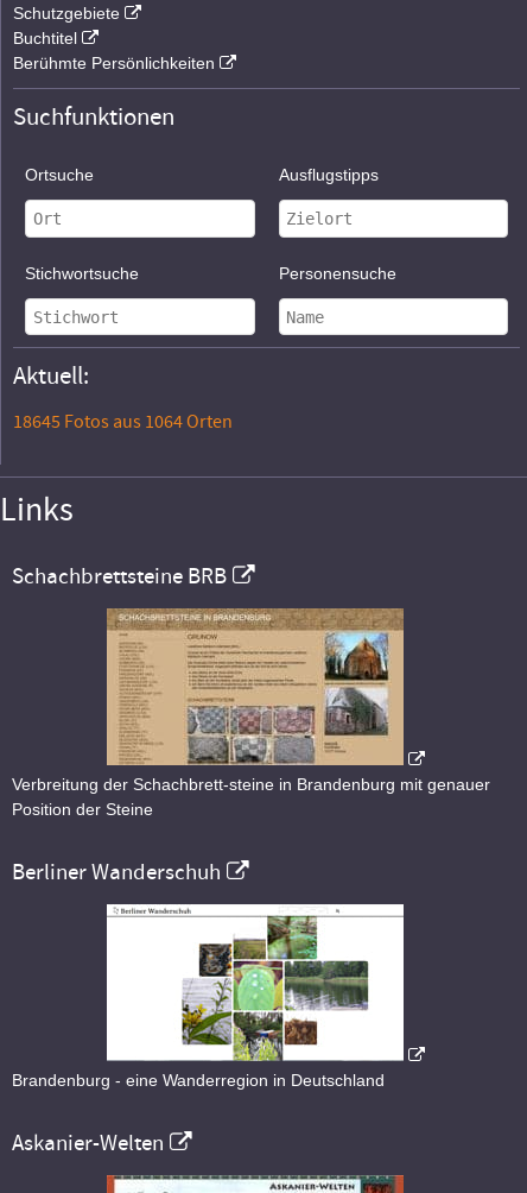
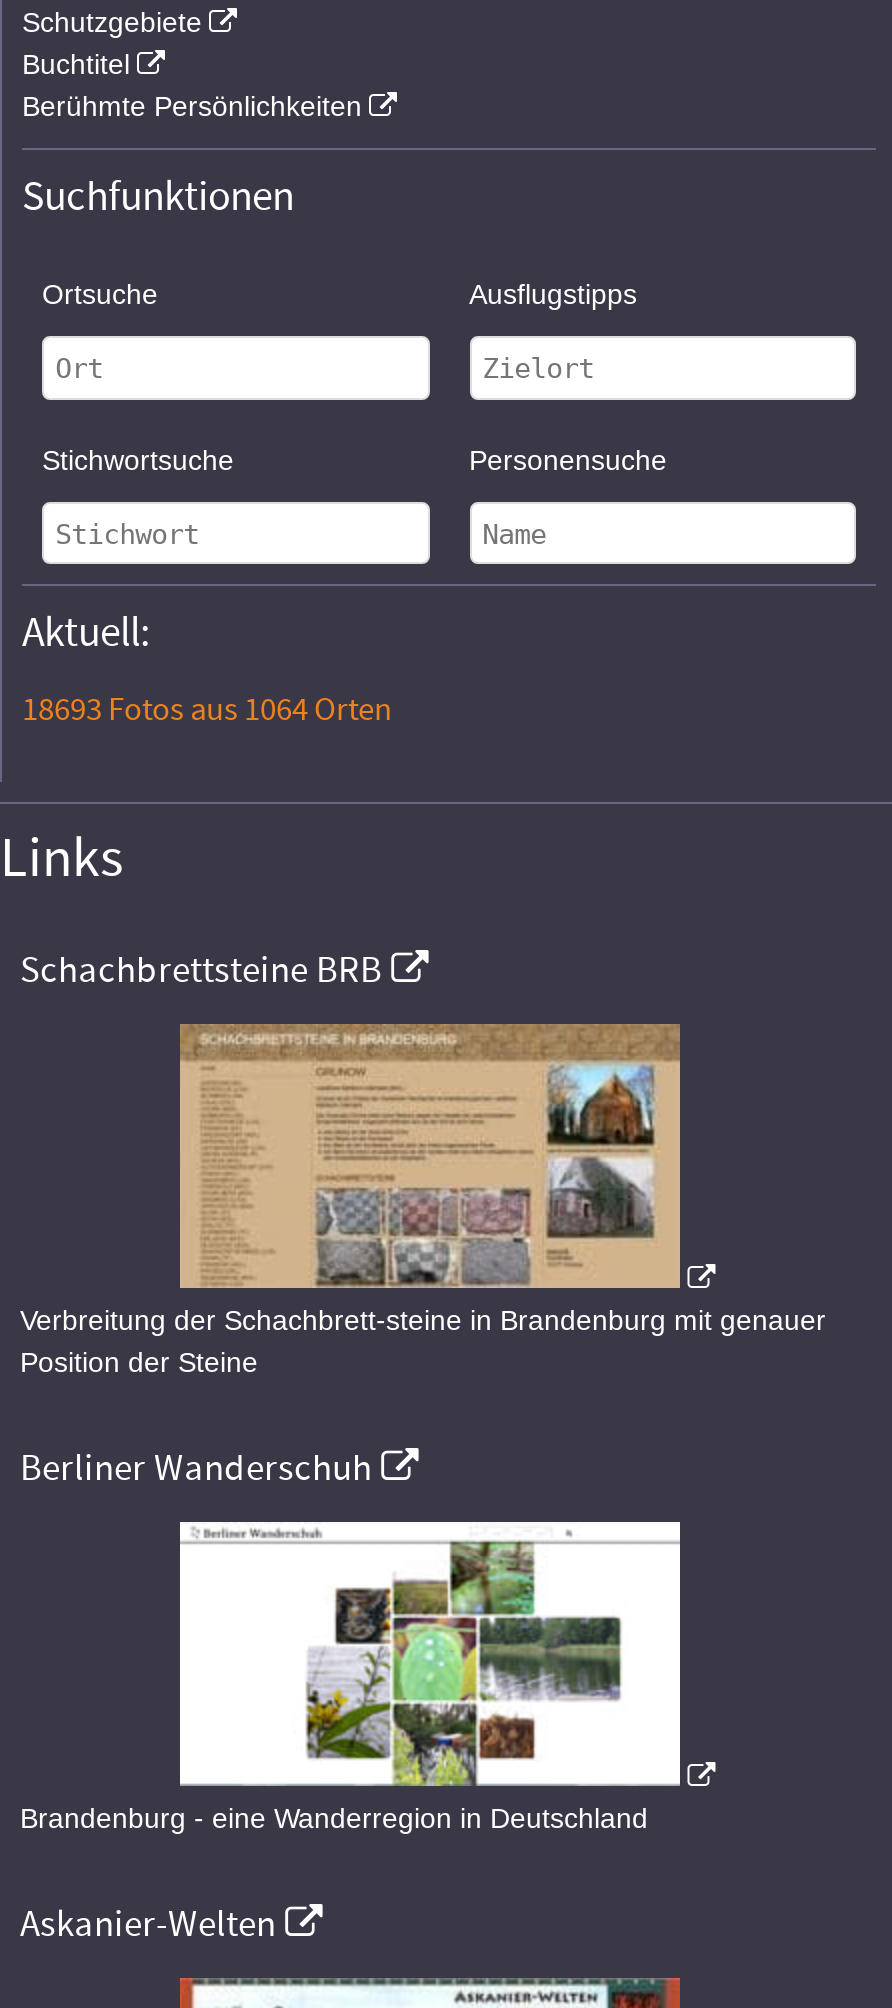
[13,409,233,435] 18645 Fotos aus 1064 Orten -> [22,689,392,733] 18693 Fotos aus 1064 Orten

